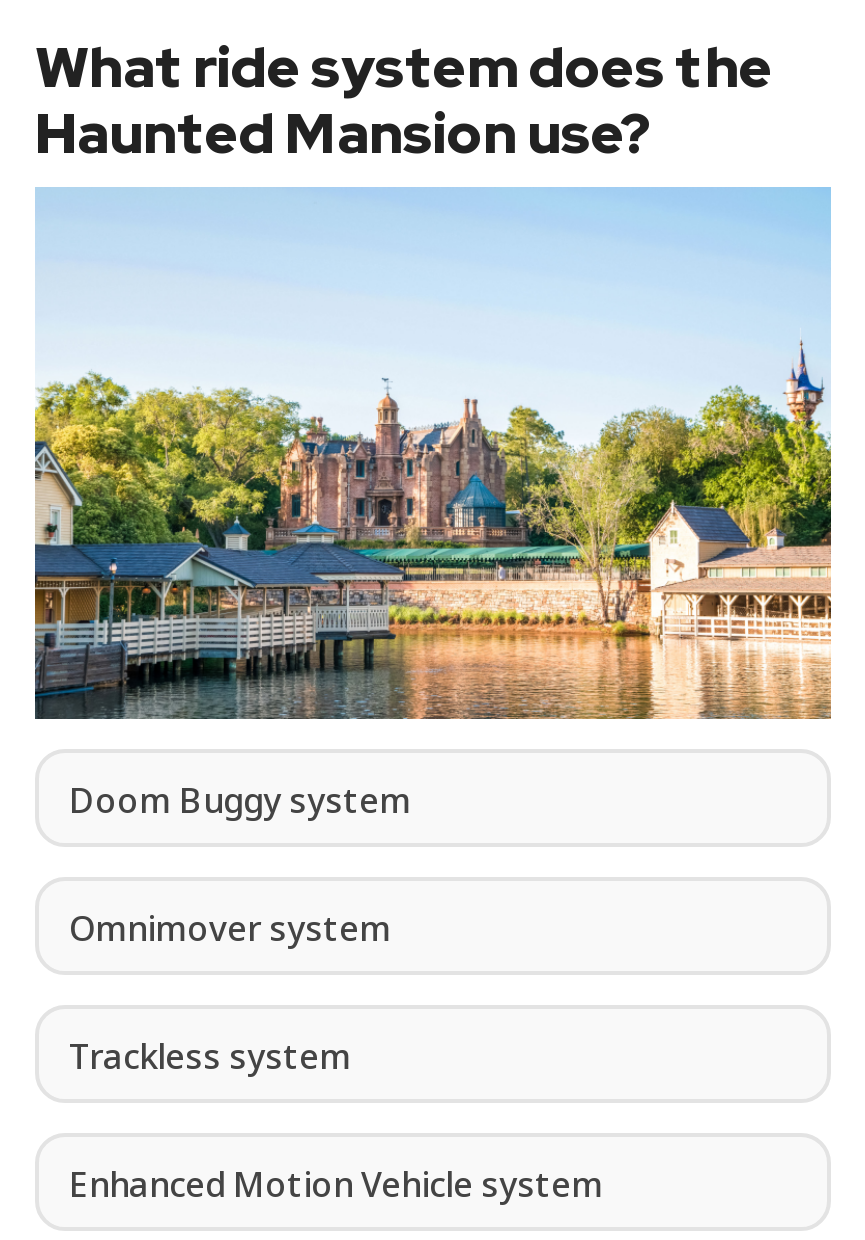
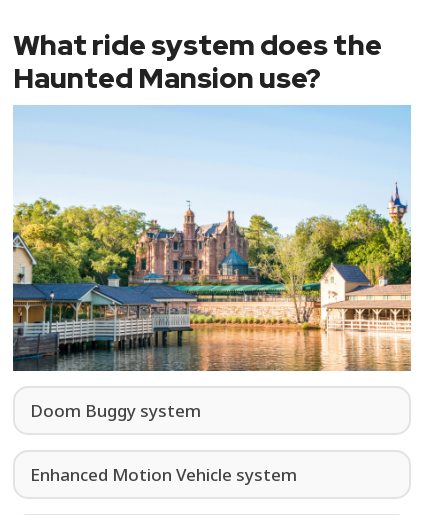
[69,904,391,1078] Omnimover system | Trackless system -> none

